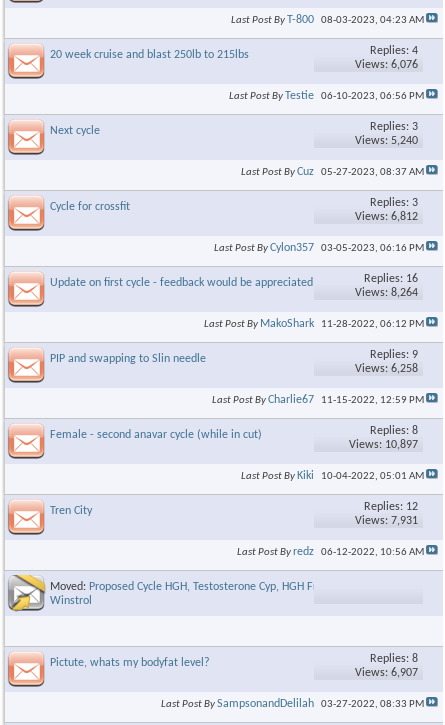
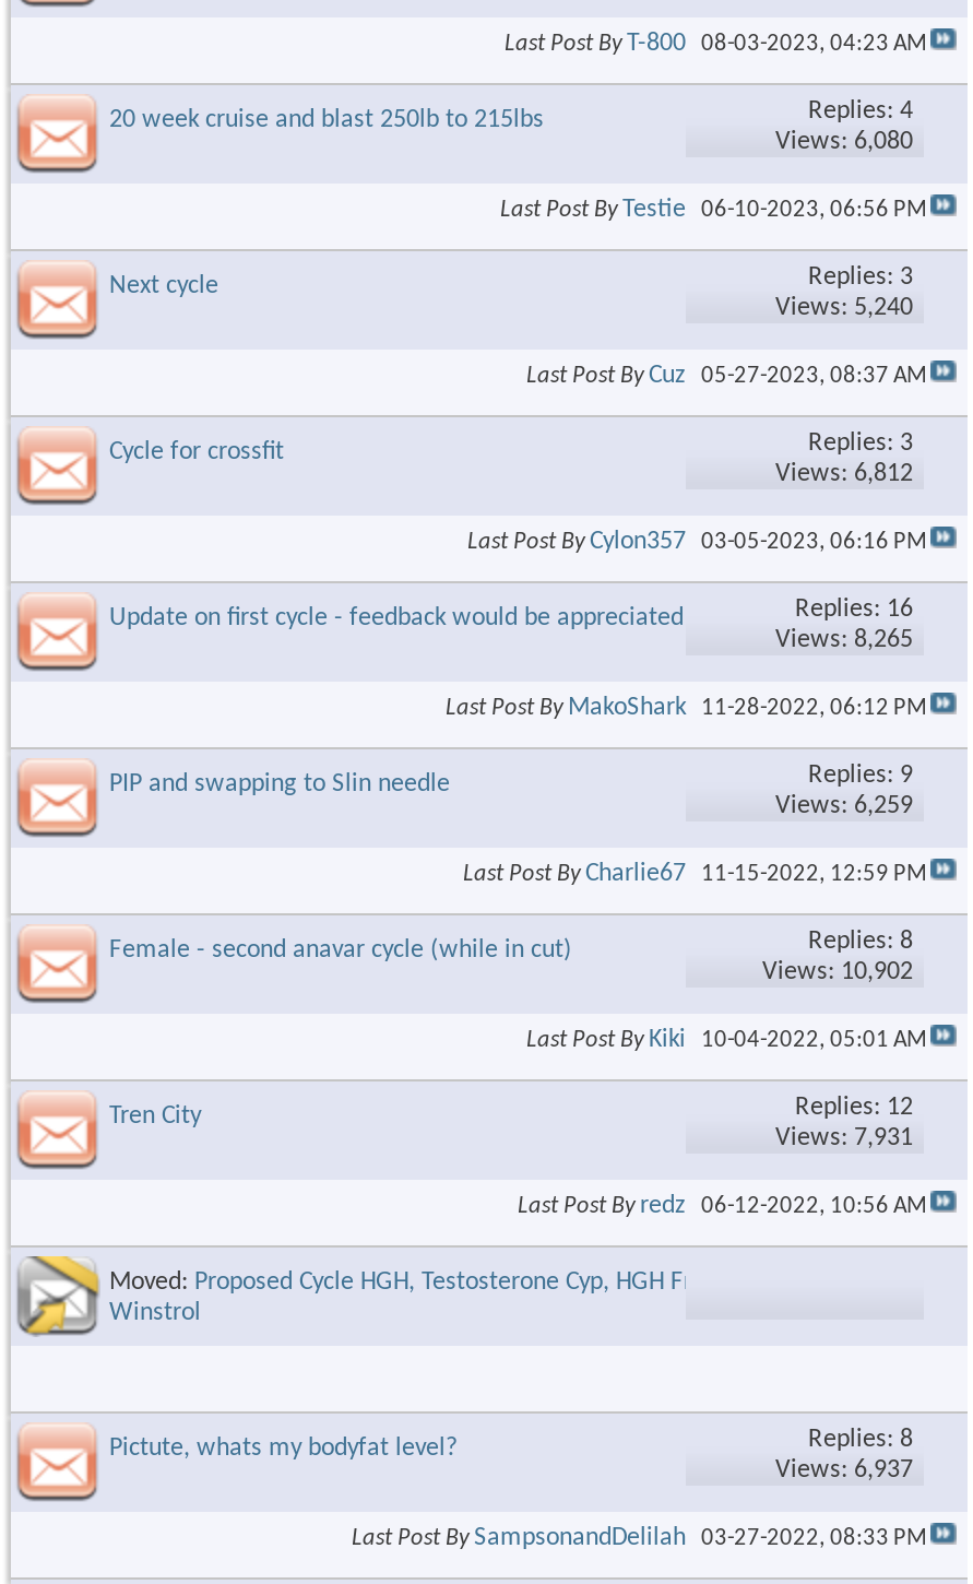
[355,59,418,71] Views: 6,076 -> [775,129,913,155] Views: 6,080
[355,287,418,299] Views: 8,264 -> [775,627,913,653] Views: 8,265
[355,363,418,375] Views: 6,258 -> [775,793,913,819] Views: 6,259
[349,439,418,451] Views: 10,897 -> [762,959,913,985] Views: 10,902
[355,667,418,679] Views: 6,907 -> [775,1457,913,1483] Views: 6,937

